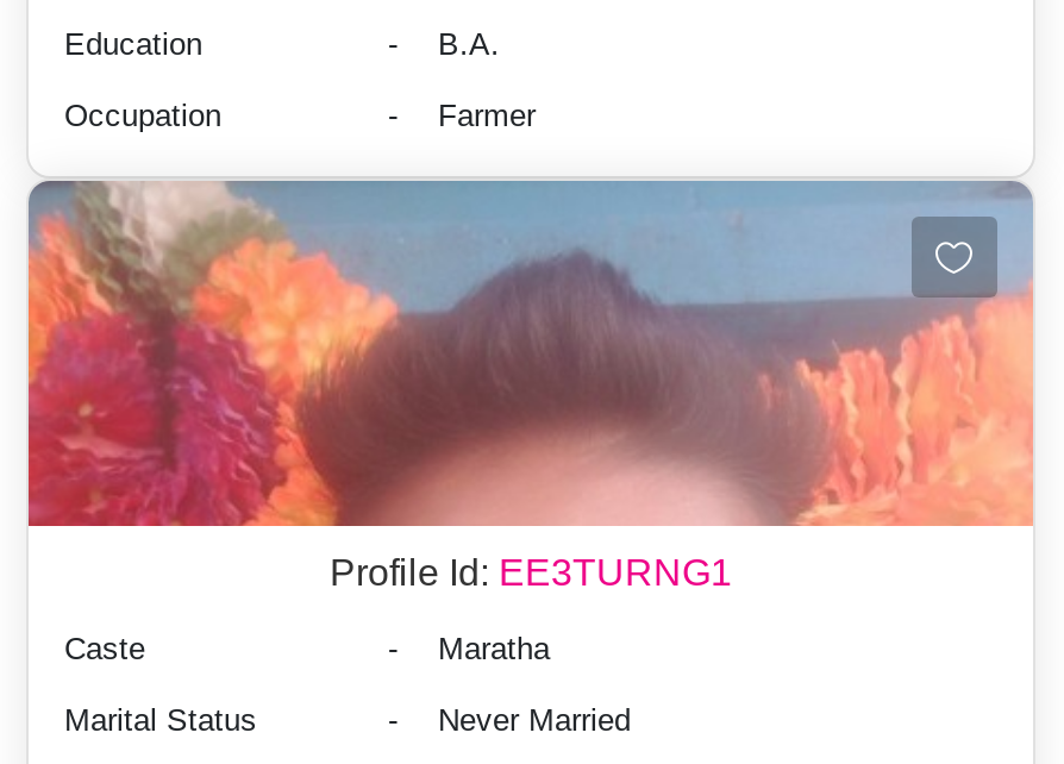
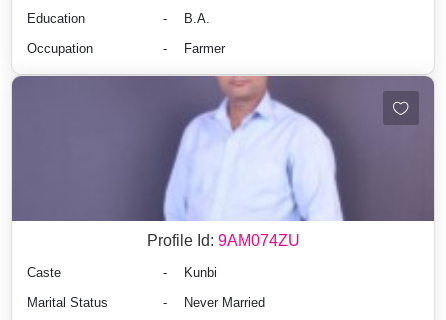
[26,179,1035,594] [image] | Profile Id: EE3TURNG1 -> [11,75,435,249] [image] | Profile Id: 9AM074ZU
[438,632,550,667] Maratha -> [184,265,217,280] Kunbi

